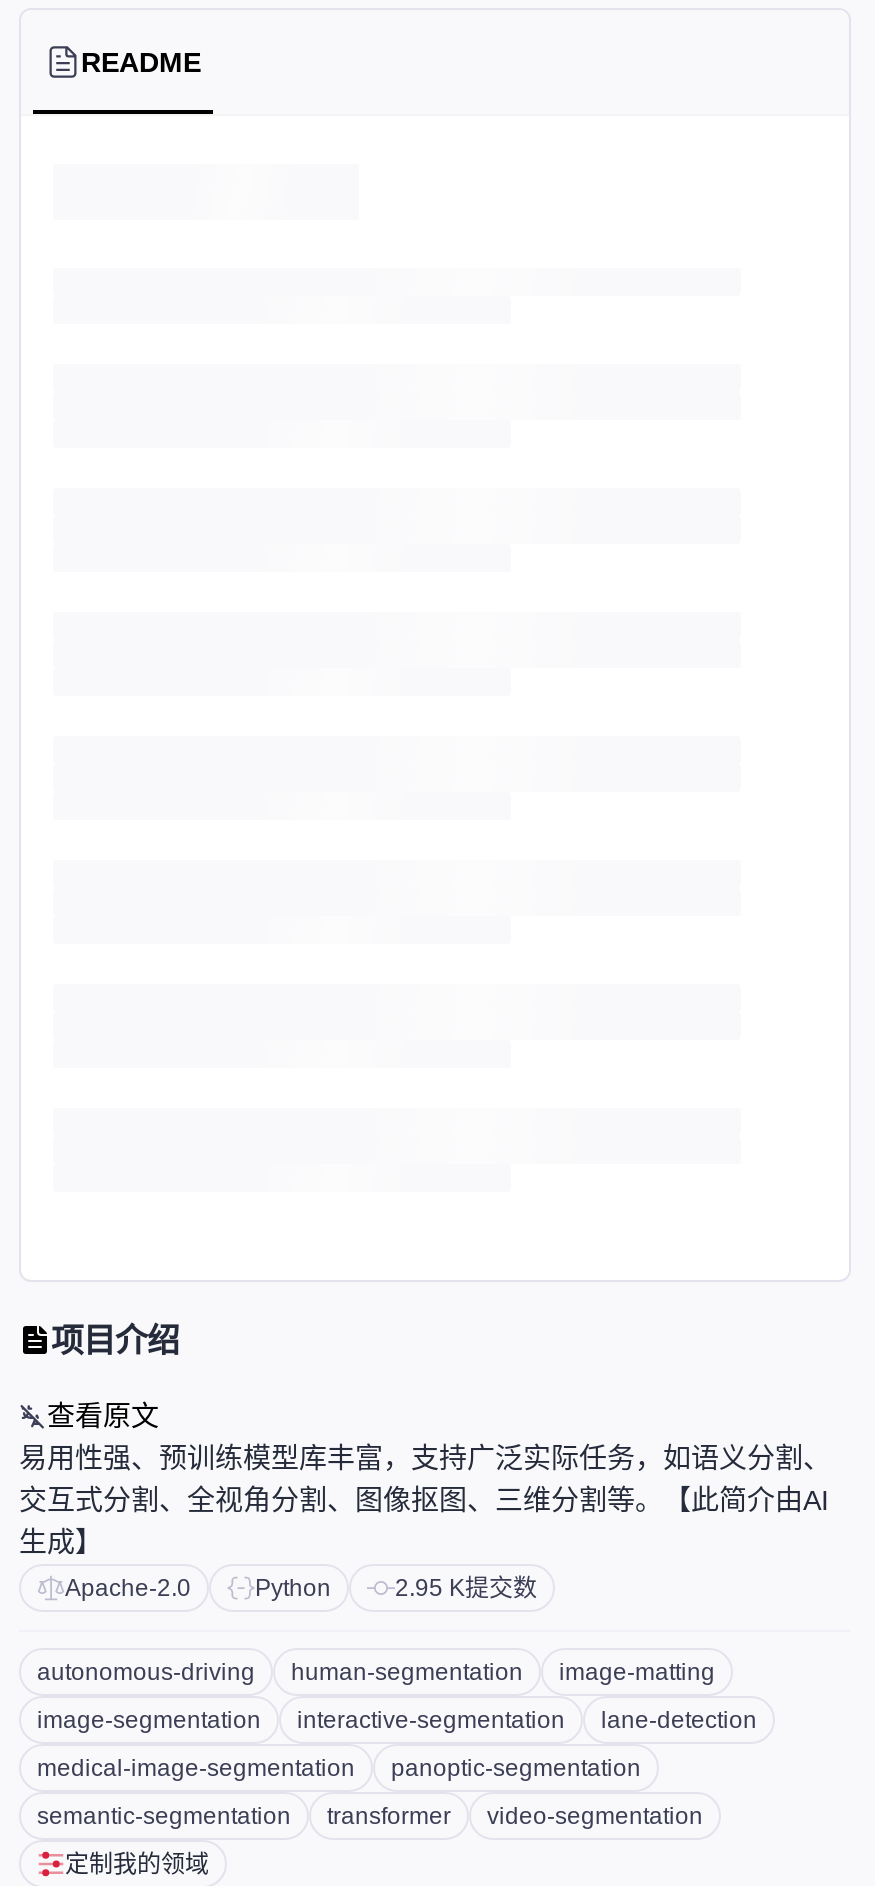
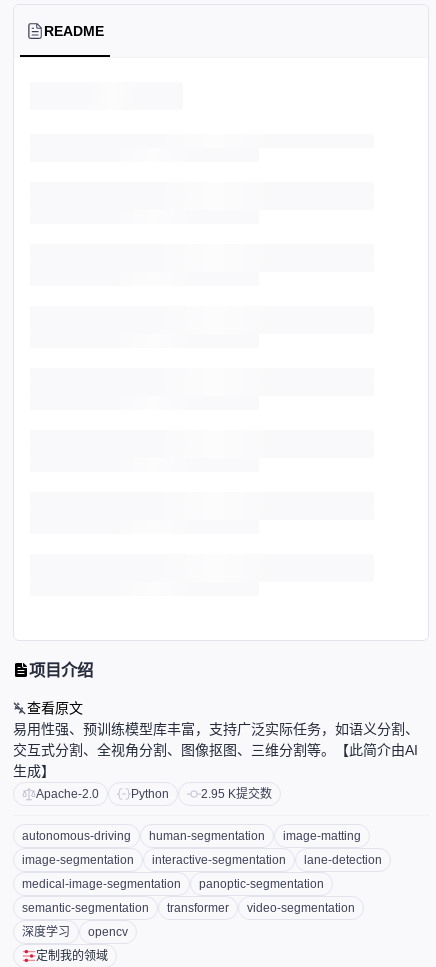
none -> [22,925,128,939] 深度学习 | opencv

